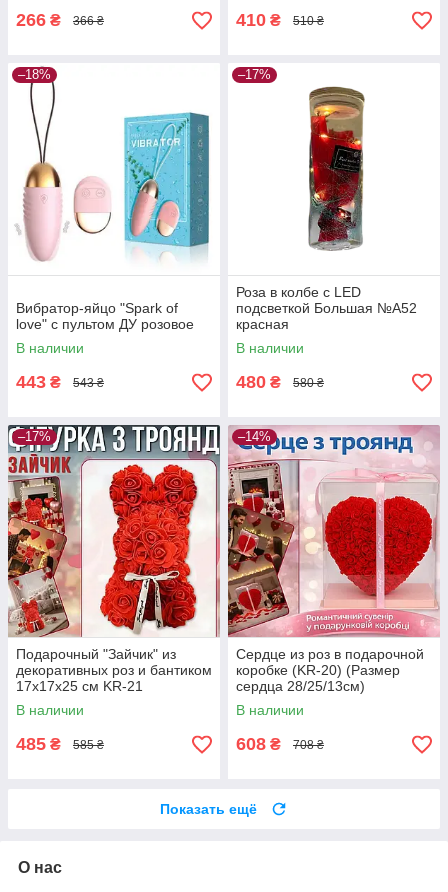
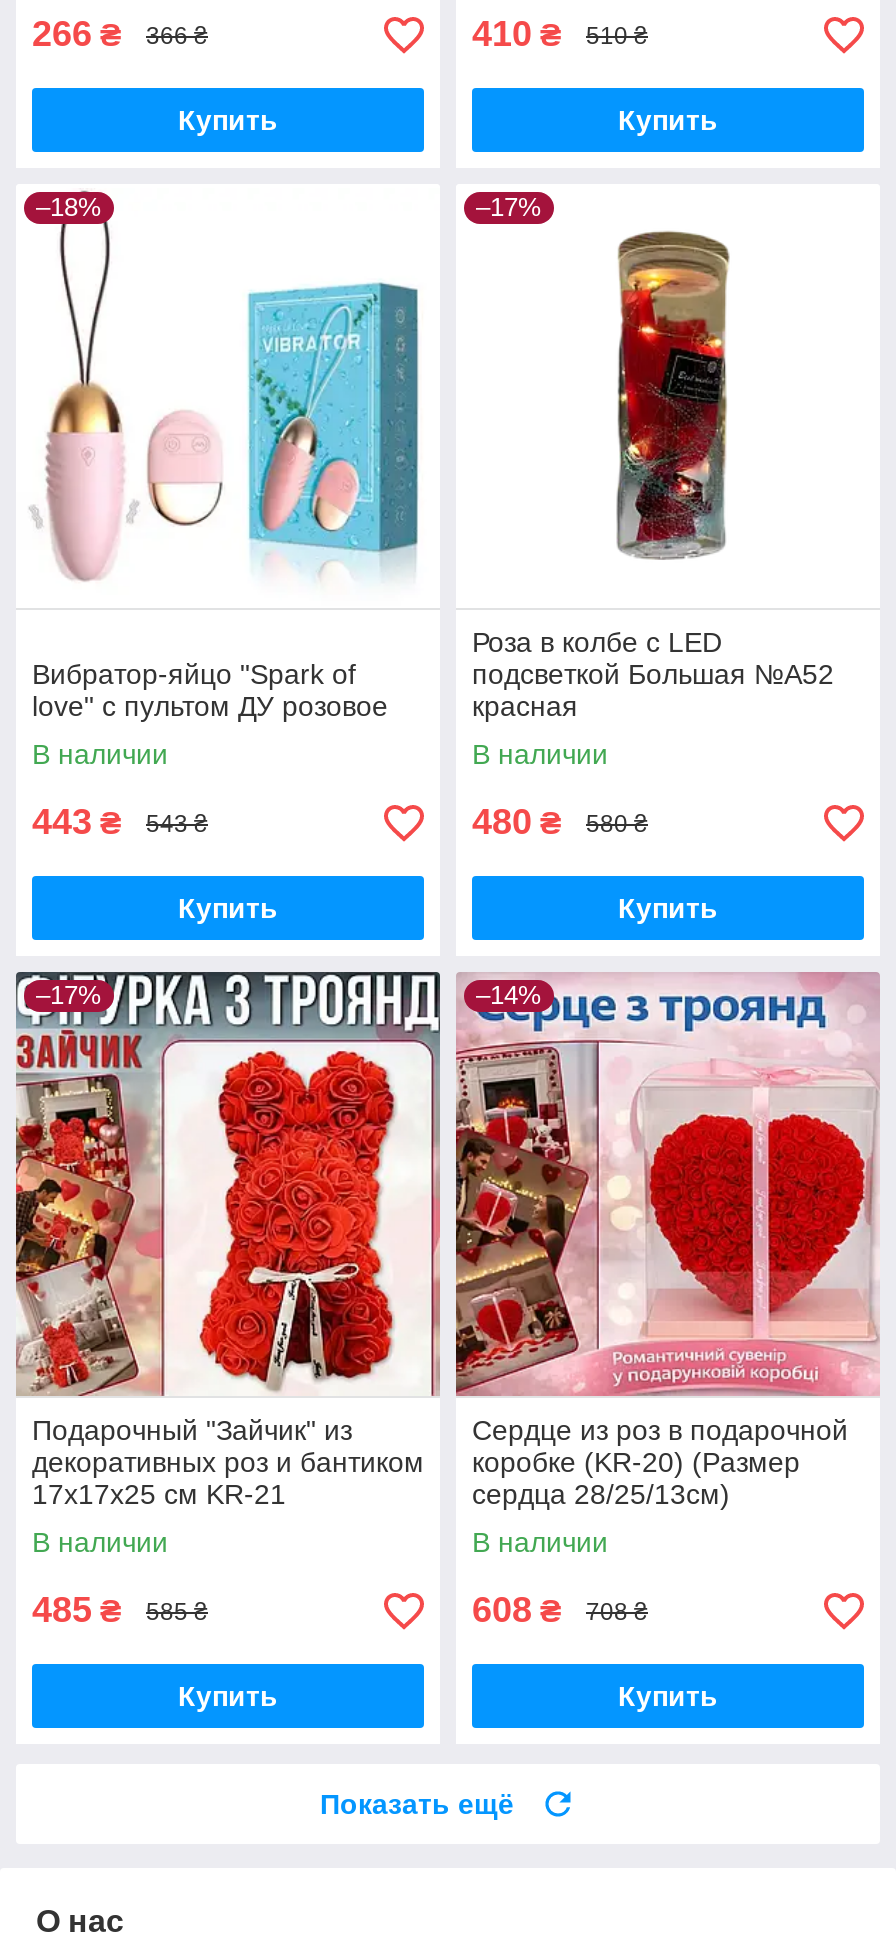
none -> [178,105,278,137] Купить
none -> [618,105,718,137] Купить
none -> [178,893,278,925] Купить
none -> [618,893,718,925] Купить
none -> [178,1681,278,1713] Купить
none -> [618,1681,718,1713] Купить

